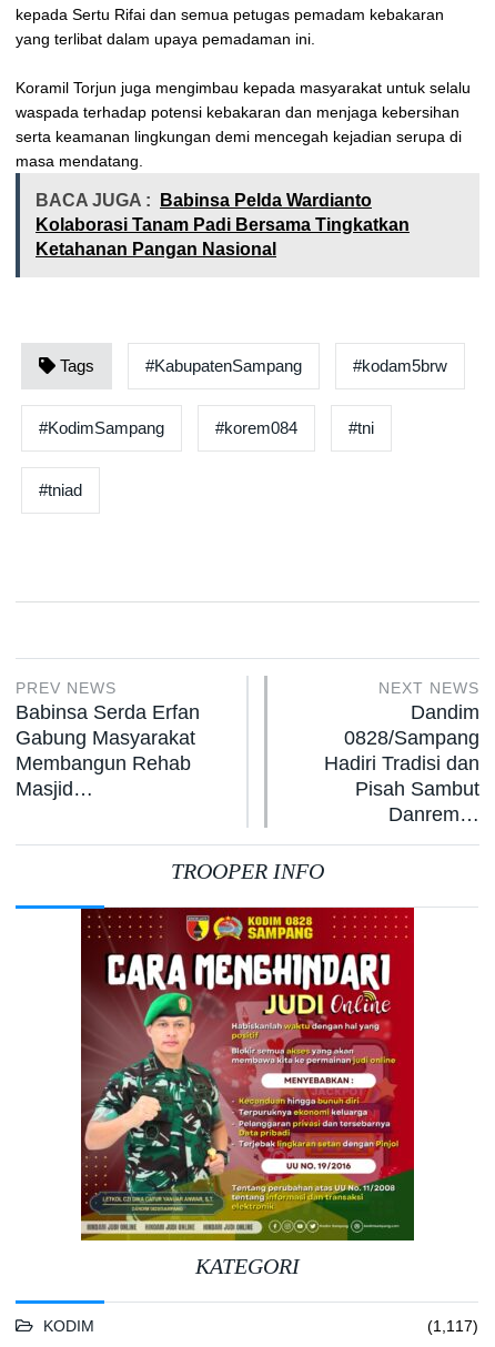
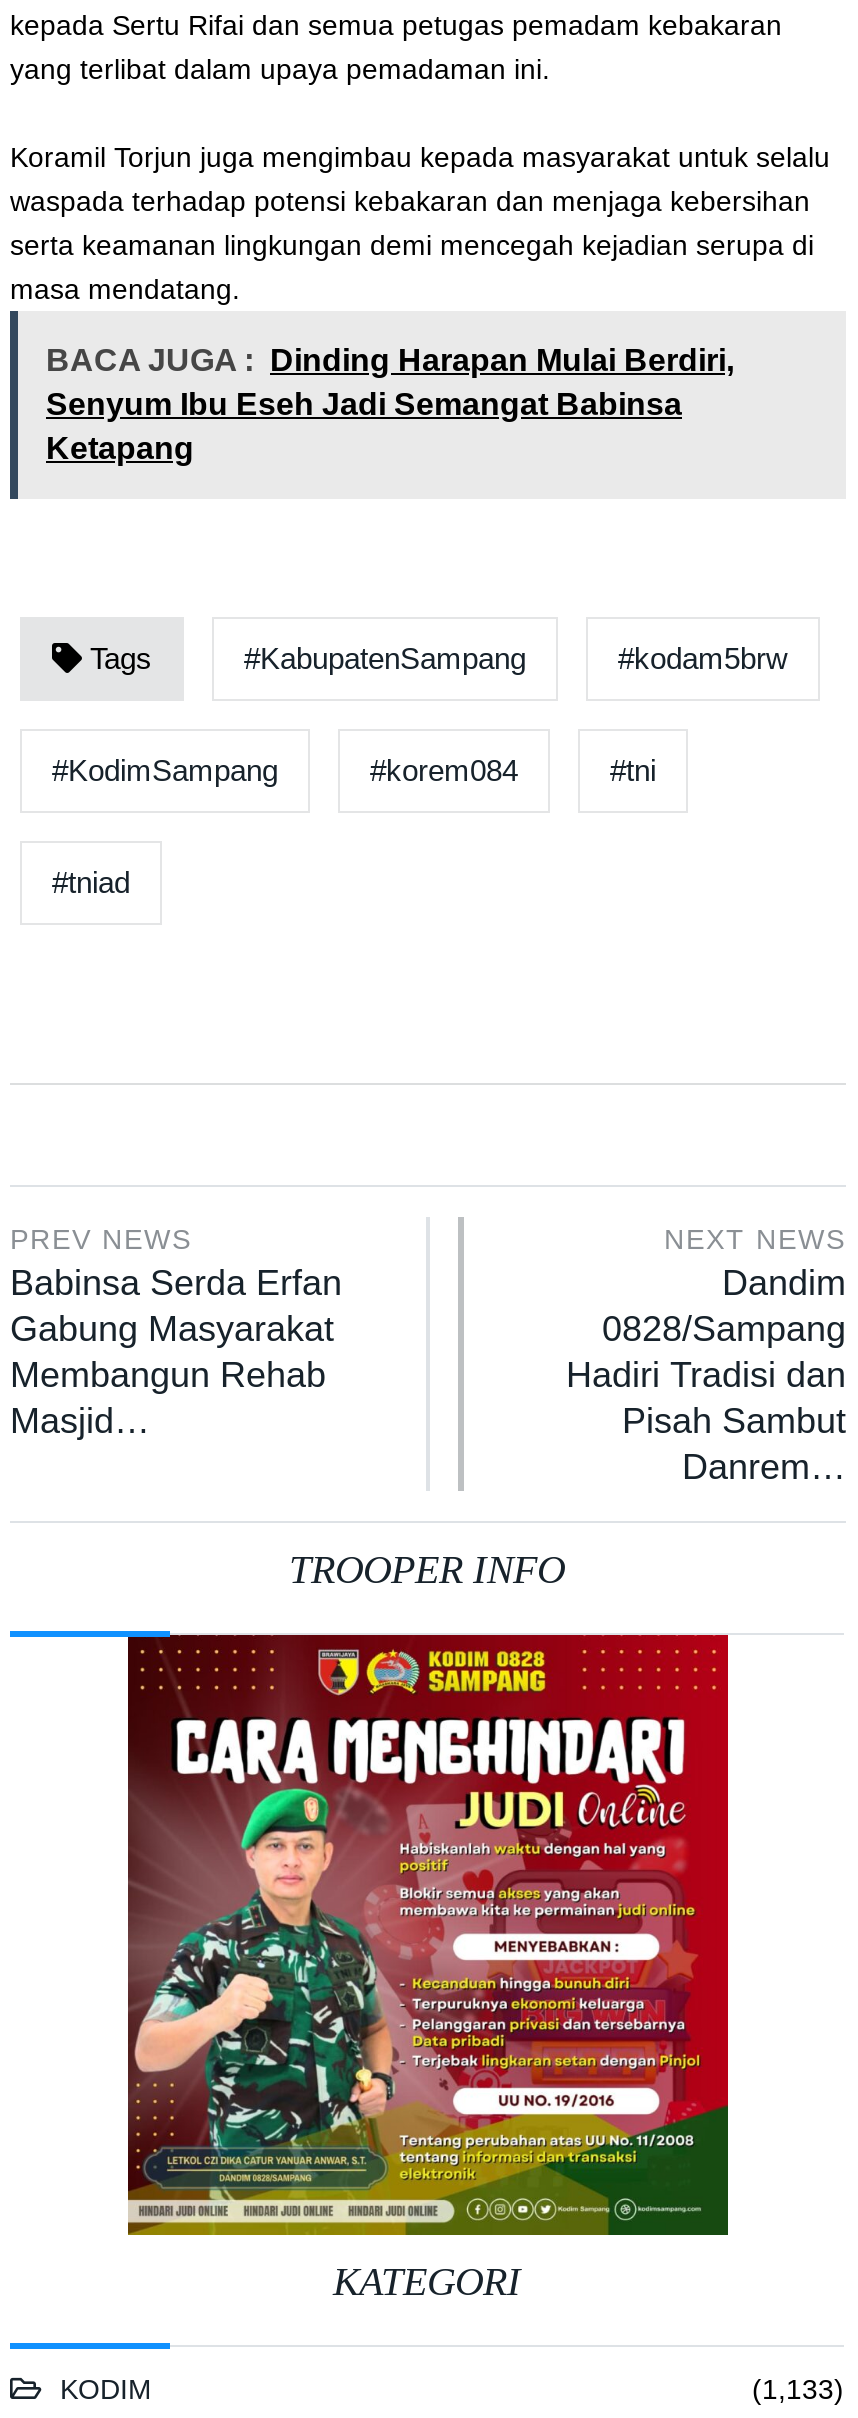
[36,191,410,258] BACA JUGA : Babinsa Pelda Wardianto | Kolaborasi Tanam Padi Bersama Tingkatkan | Ketahanan Pangan Nasional -> [46,343,734,465] BACA JUGA : Dinding Harapan Mulai Berdiri, | Senyum Ibu Eseh Jadi Semangat Babinsa | Ketapang
[427,1317,478,1335] (1,117) -> [752,2373,844,2405] (1,133)

